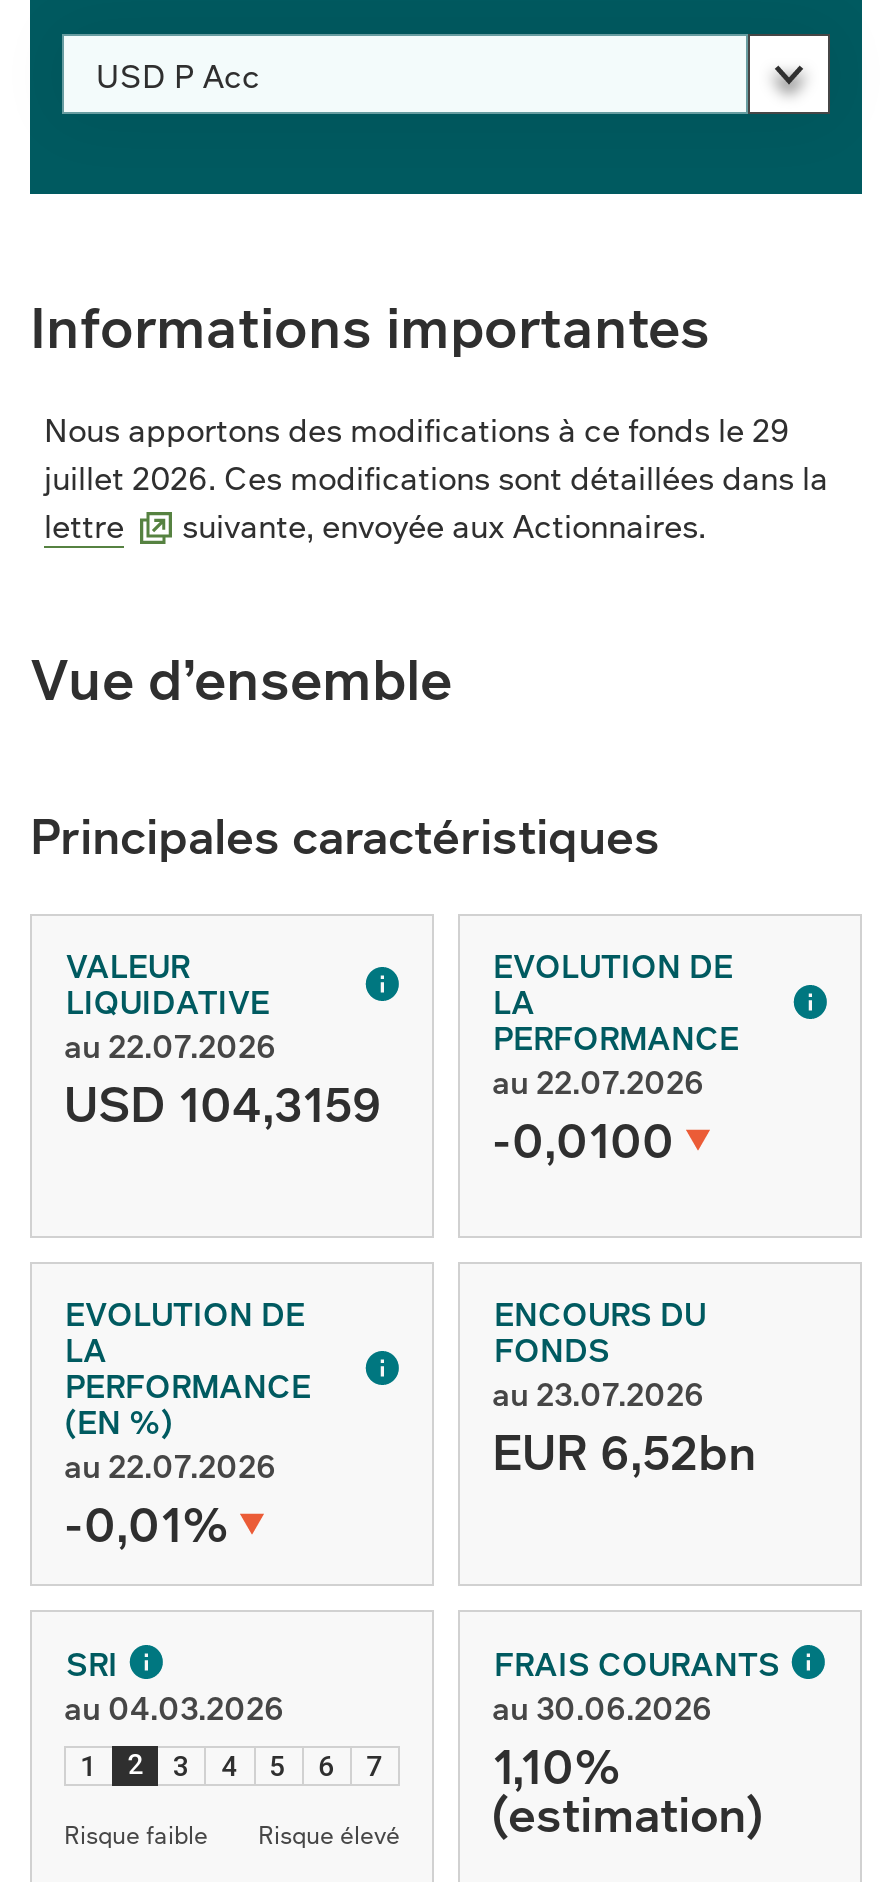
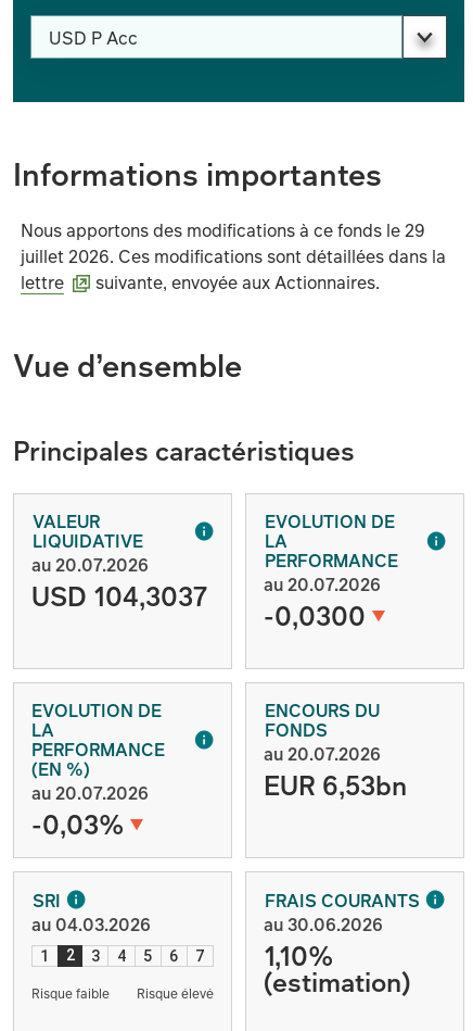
[64,1024,276,1068] au 22.07.2026 -> [31,553,149,577] au 20.07.2026
[64,1070,382,1136] USD 104,3159 -> [31,578,207,614] USD 104,3037
[492,1060,704,1104] au 22.07.2026 -> [264,573,381,596] au 20.07.2026
[492,1106,674,1172] -0,0100 -> [264,598,366,633] -0,0300
[492,1372,704,1416] au 23.07.2026 -> [264,742,381,766] au 20.07.2026
[492,1418,756,1484] EUR 6,52bn -> [264,767,407,803] EUR 6,53bn
[64,1444,276,1488] au 22.07.2026 -> [31,781,149,805] au 20.07.2026
[64,1490,228,1556] -0,01% -> [31,806,124,842] -0,03%

